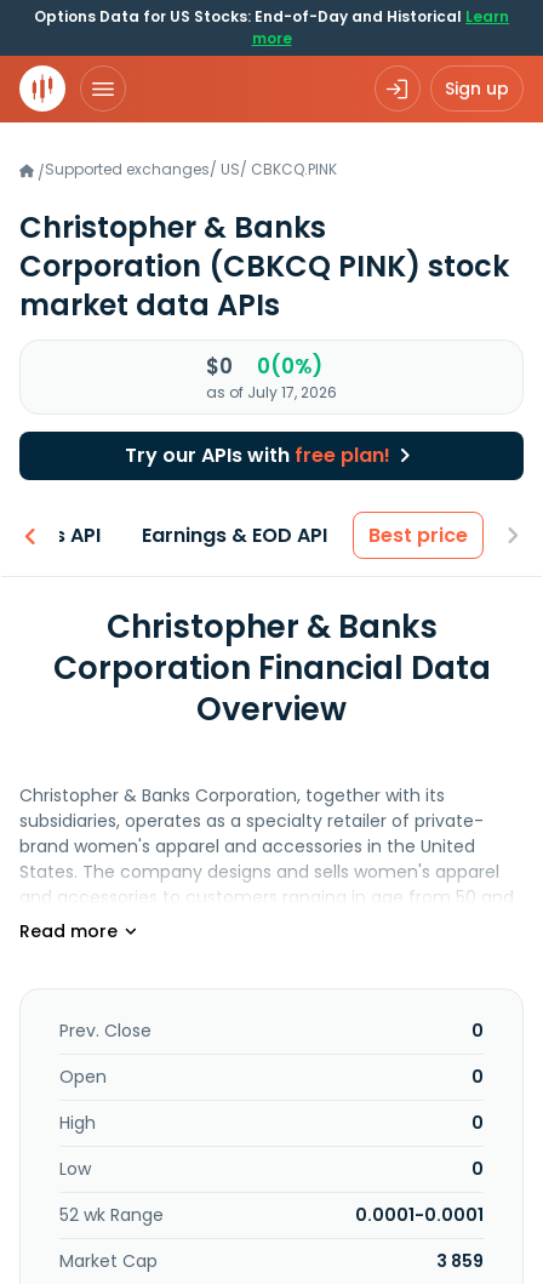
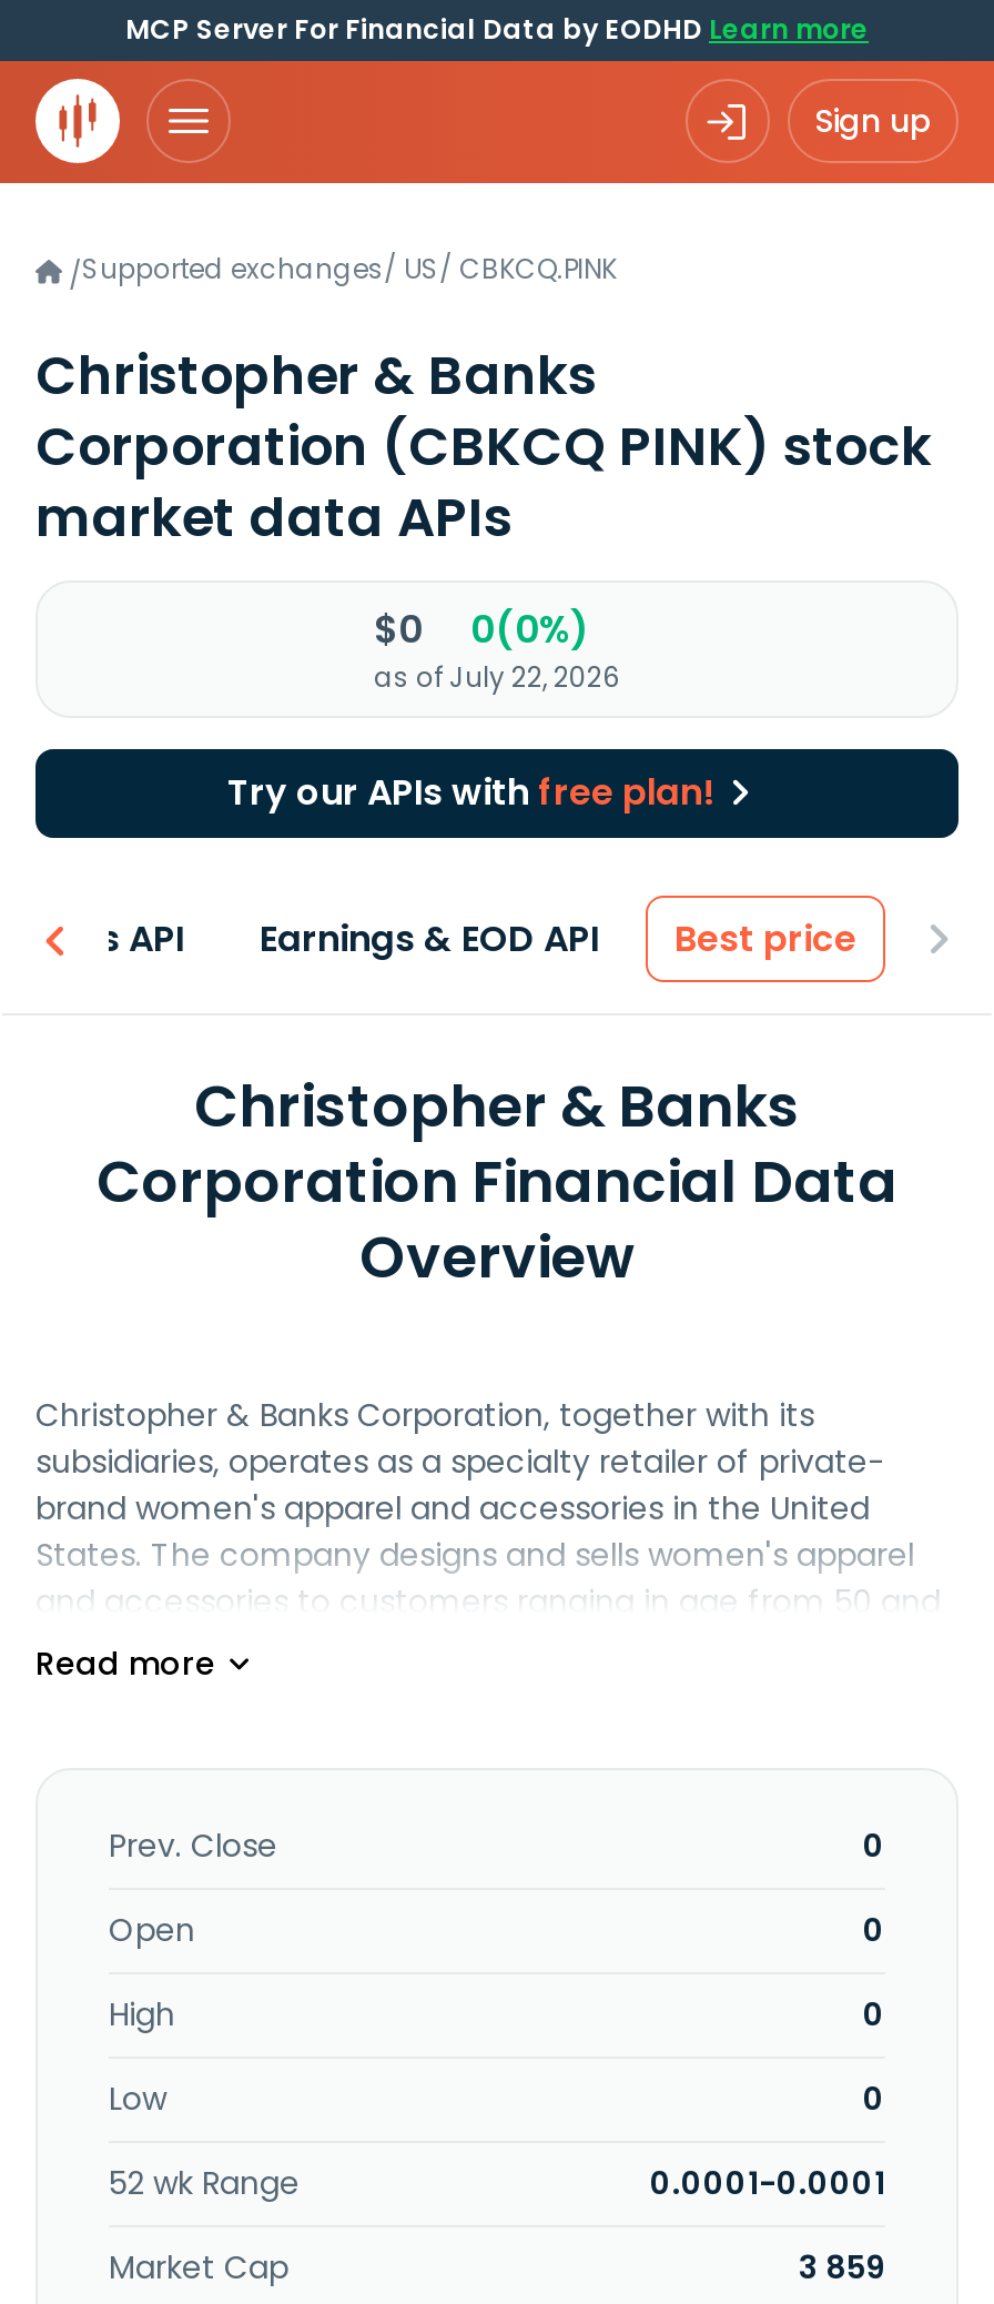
[34,6,509,48] Options Data for US Stocks: End-of-Day and Historical Learn | more -> [125,10,869,48] MCP Server For Financial Data by EODHD Learn more
[206,382,337,403] as of July 17, 2026 -> [374,658,620,696] as of July 22, 2026

